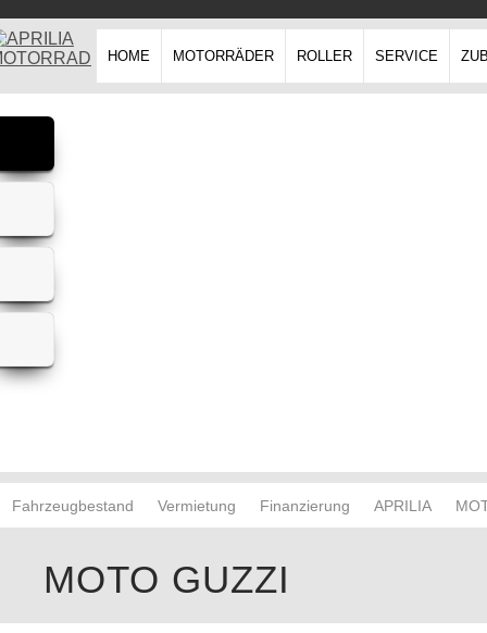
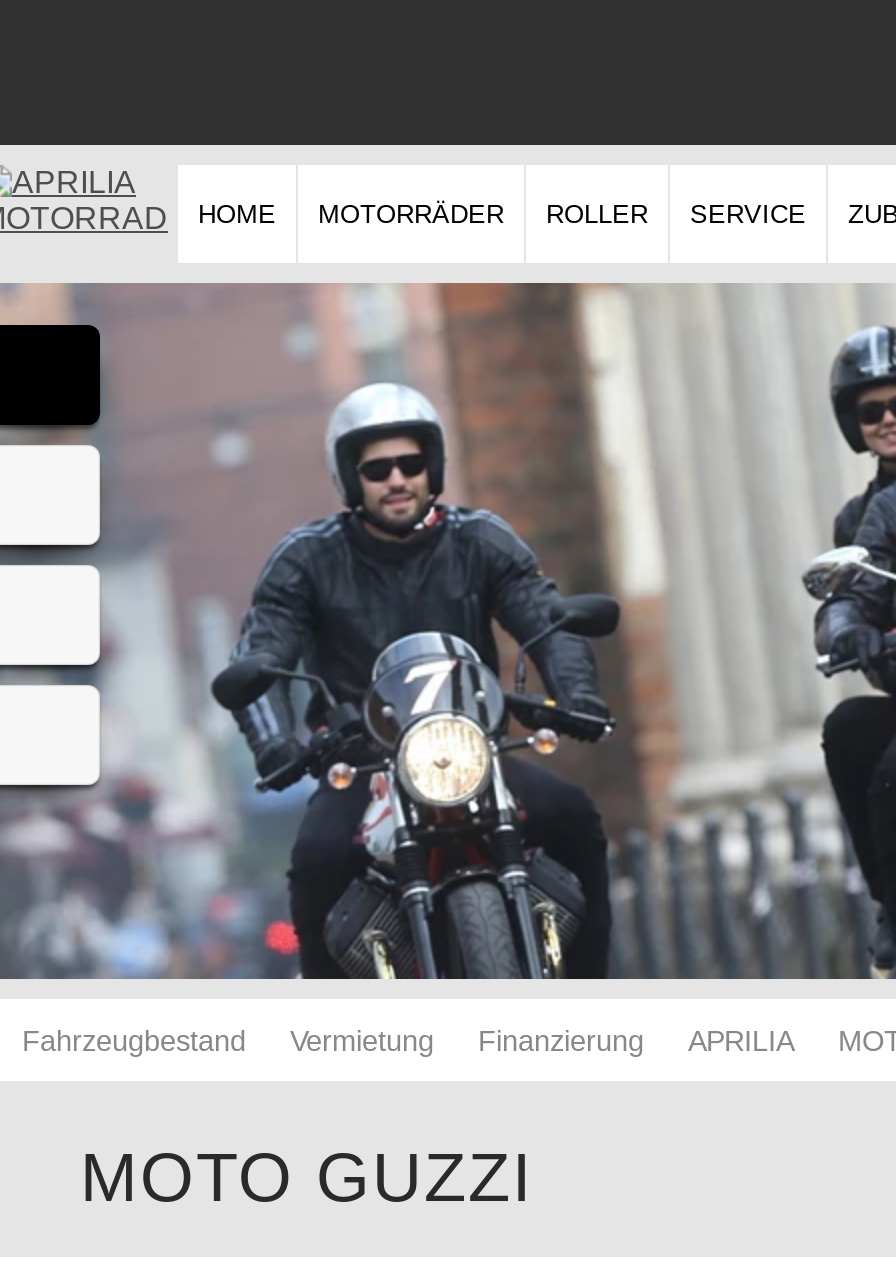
none -> [6,281,890,981] [image]

